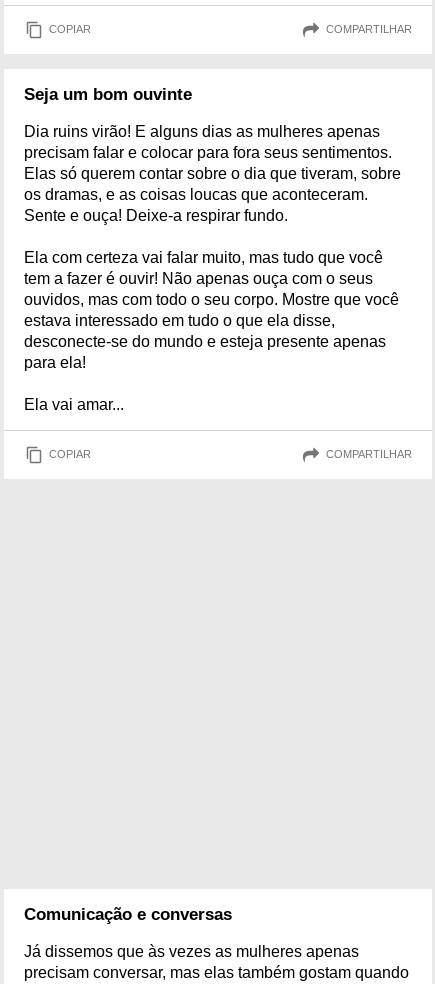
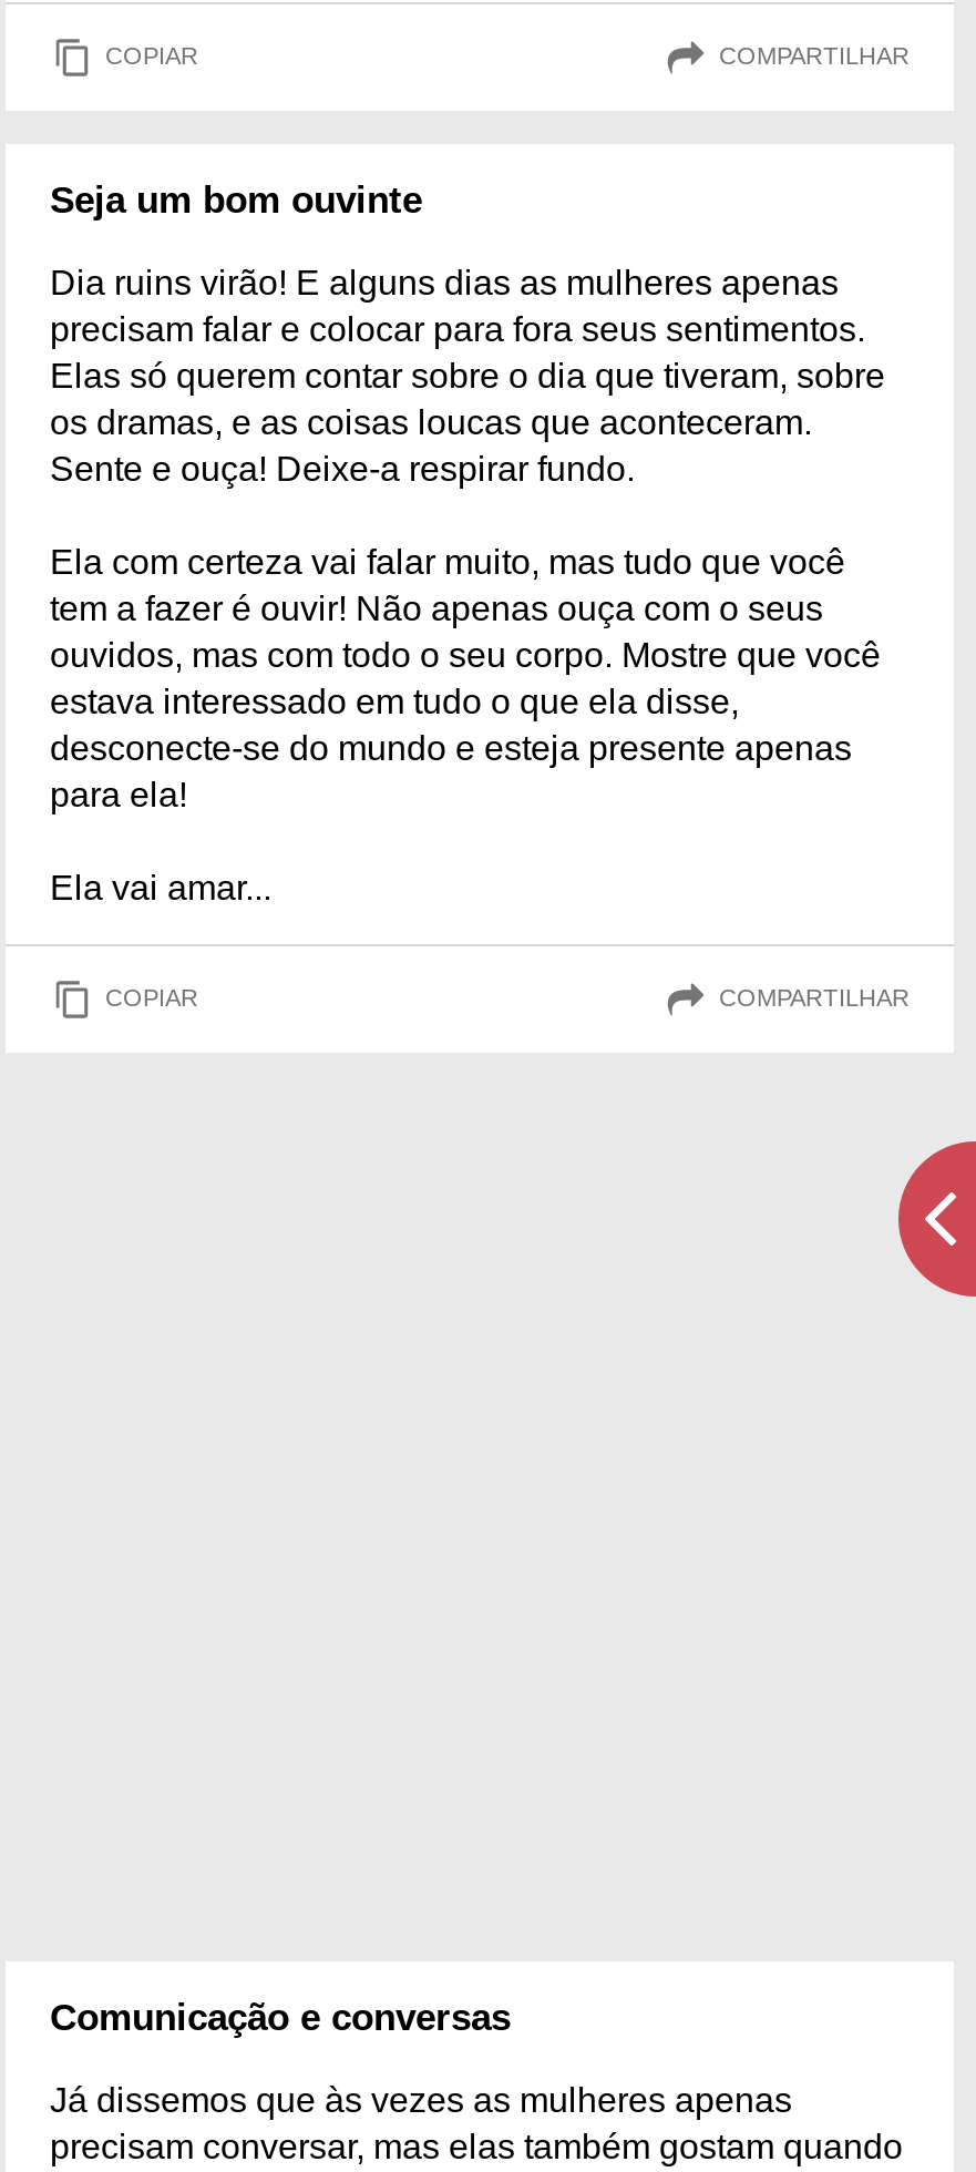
none -> [896,1139,969,1299] [image]

